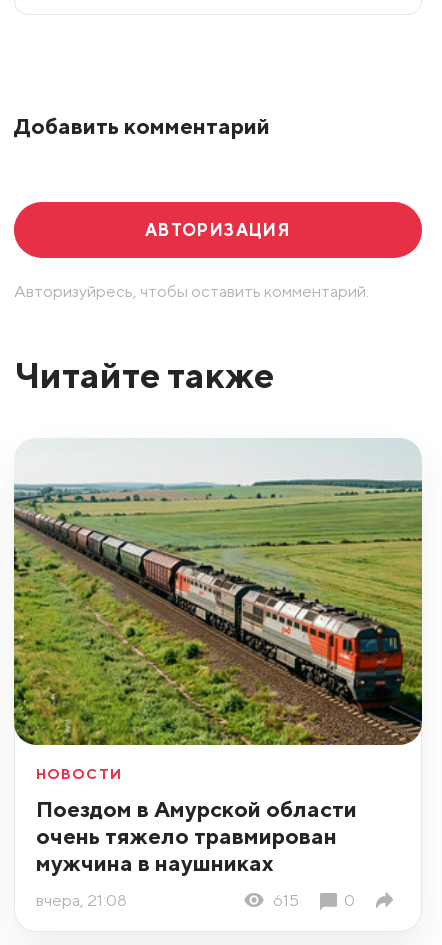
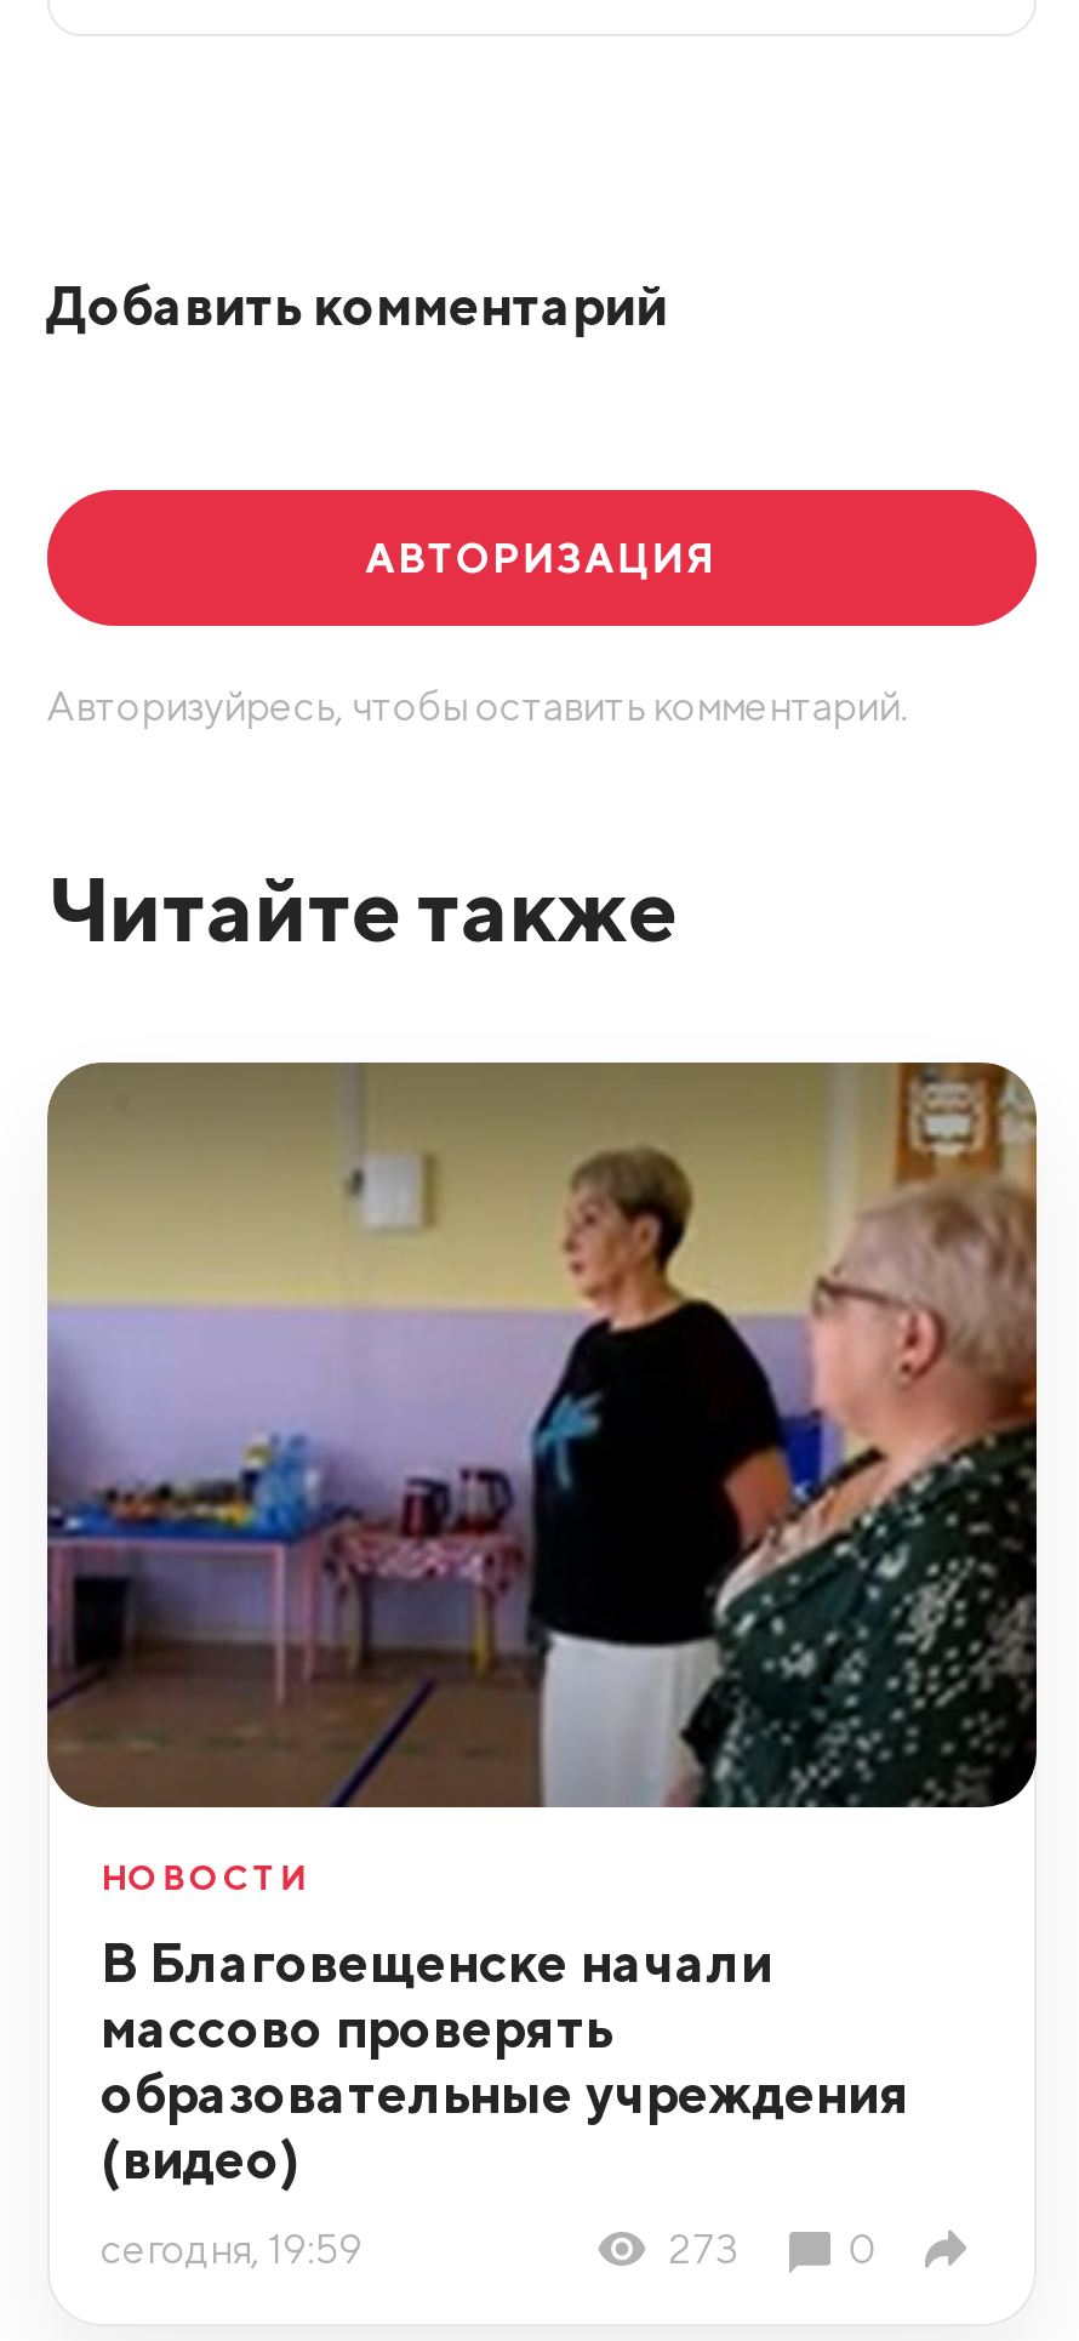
[13,438,423,746] [image] -> [45,1060,1039,1810] [image]
[36,795,357,876] Поездом в Амурской области | очень тяжело травмирован | мужчина в наушниках -> [101,1929,910,2191] В Благовещенске начали | массово проверять | образовательные учреждения | (видео)
[36,890,299,910] вчера, 21:08 | 615 -> [101,2224,739,2273] сегодня, 19:59 | 273

